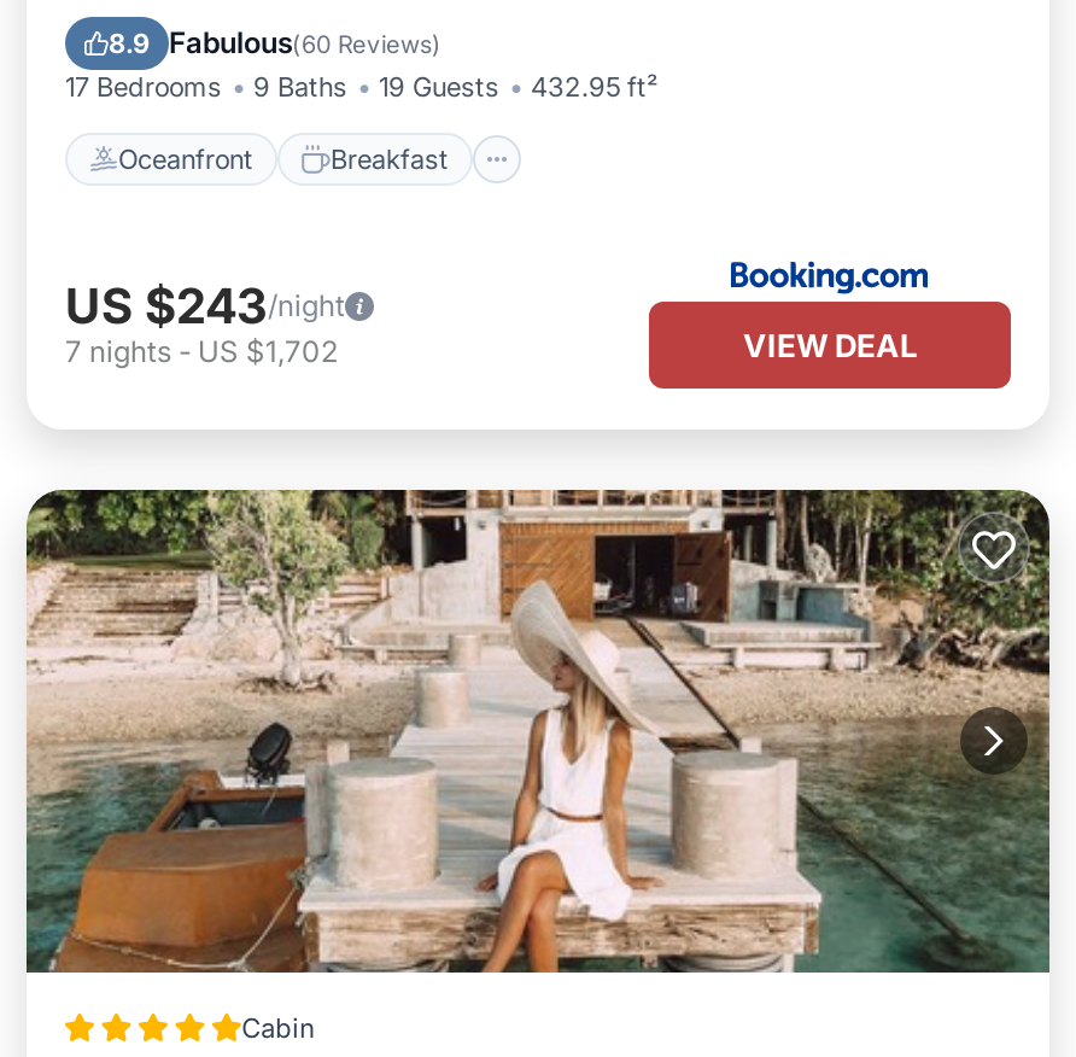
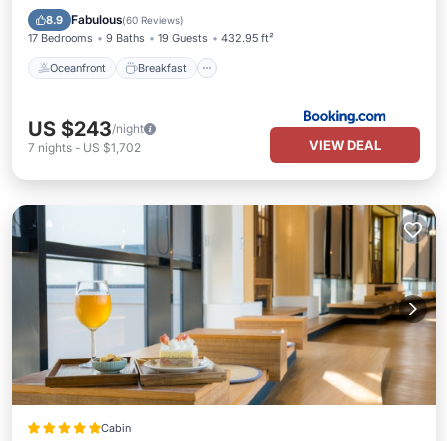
[24,487,1052,975] [image] -> [11,204,437,406] [image]

